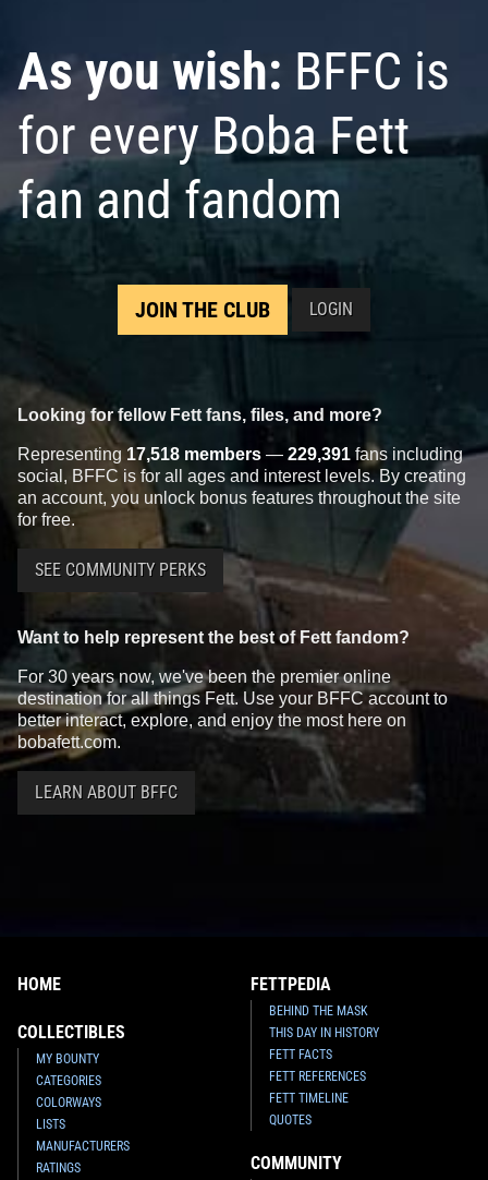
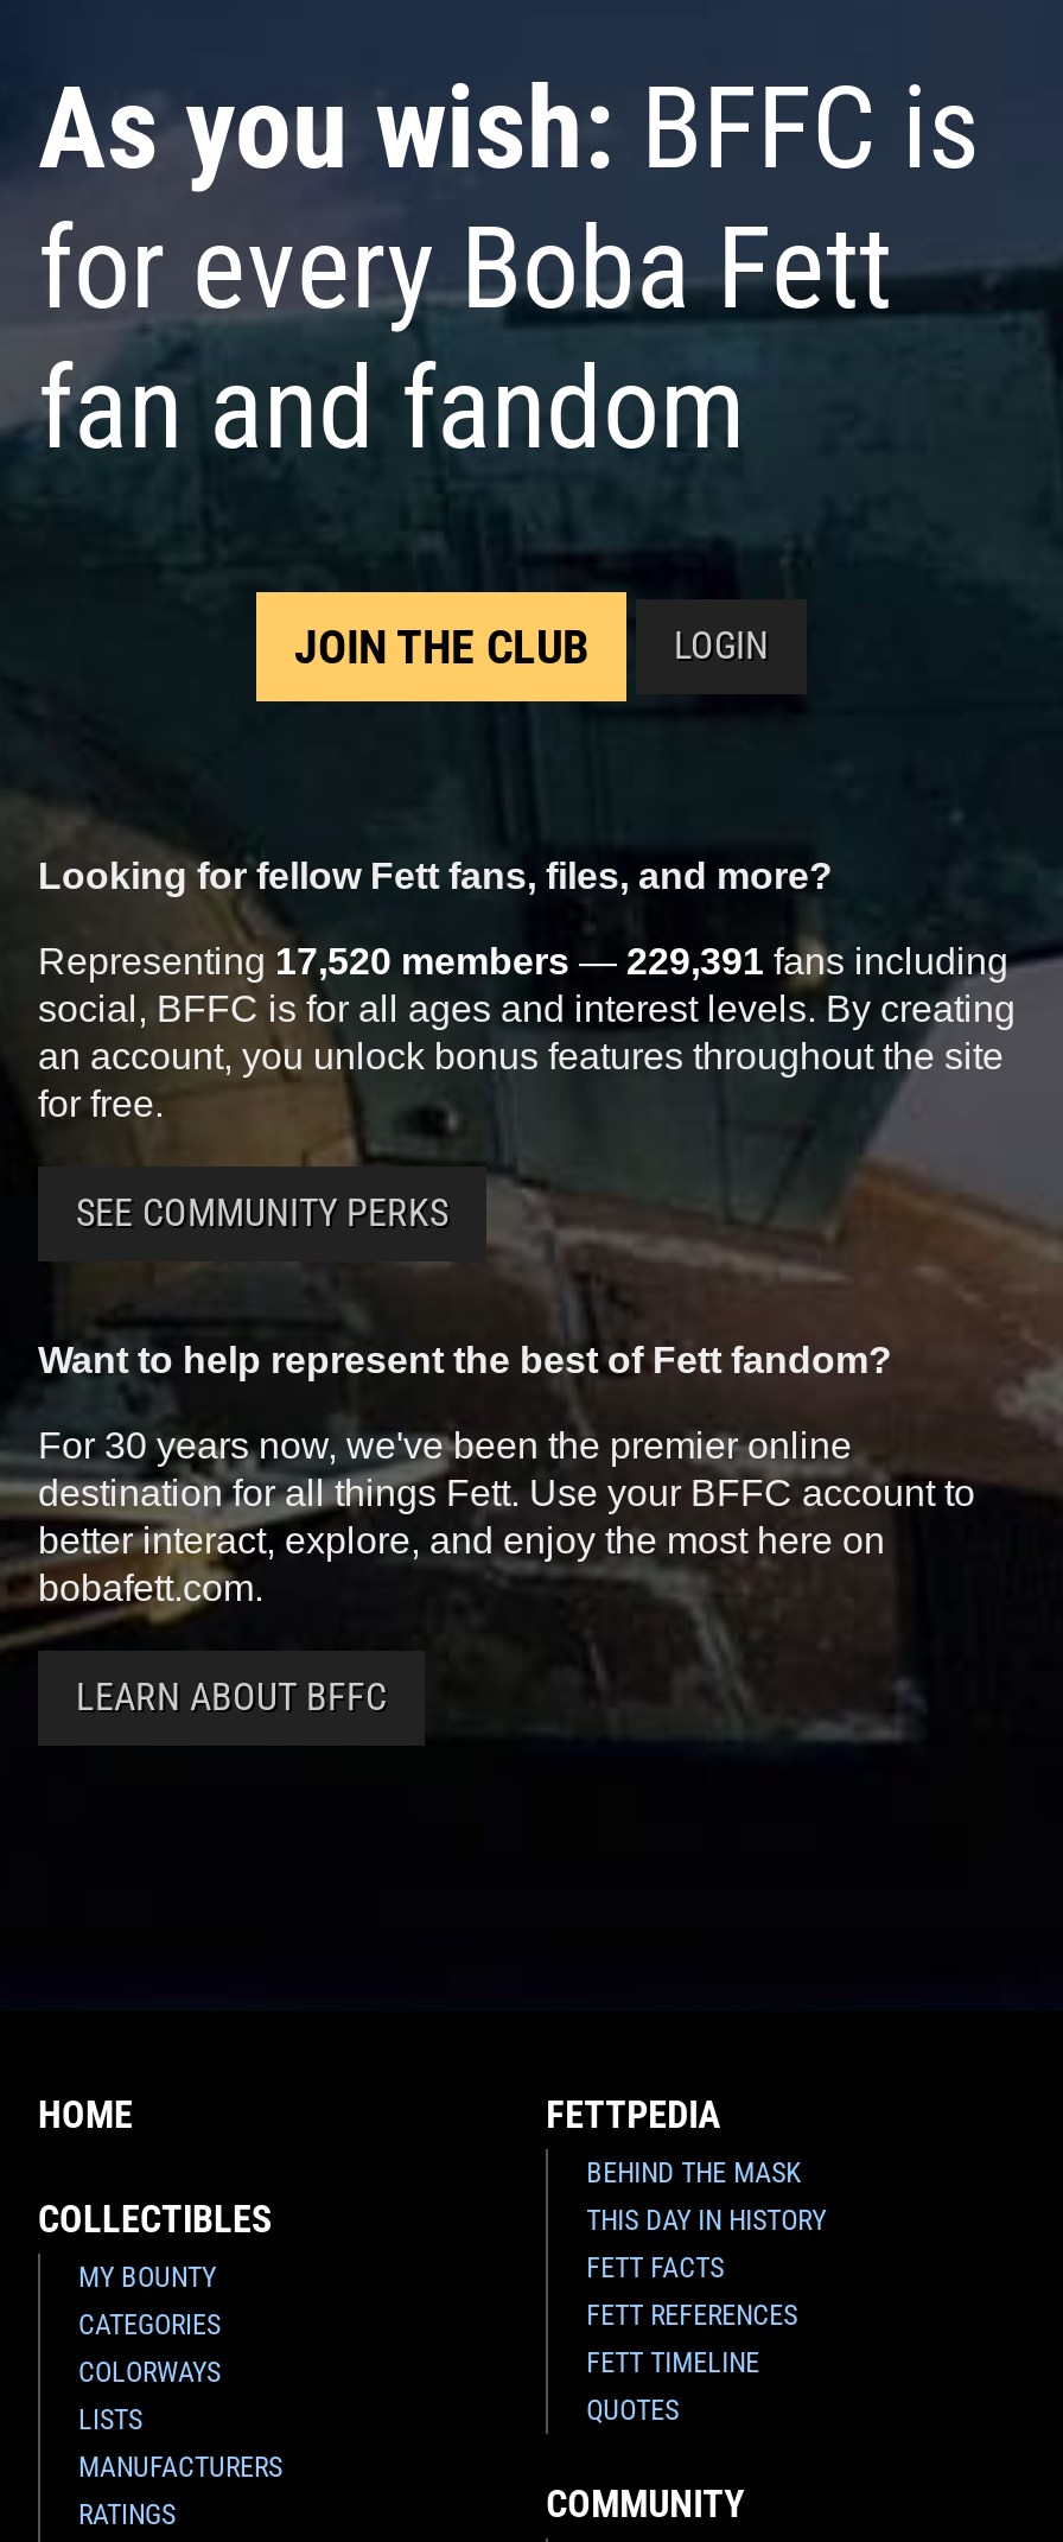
[17,445,463,463] Representing 17,518 members — 229,391 fans including -> [38,942,1008,982] Representing 17,520 members — 229,391 fans including

